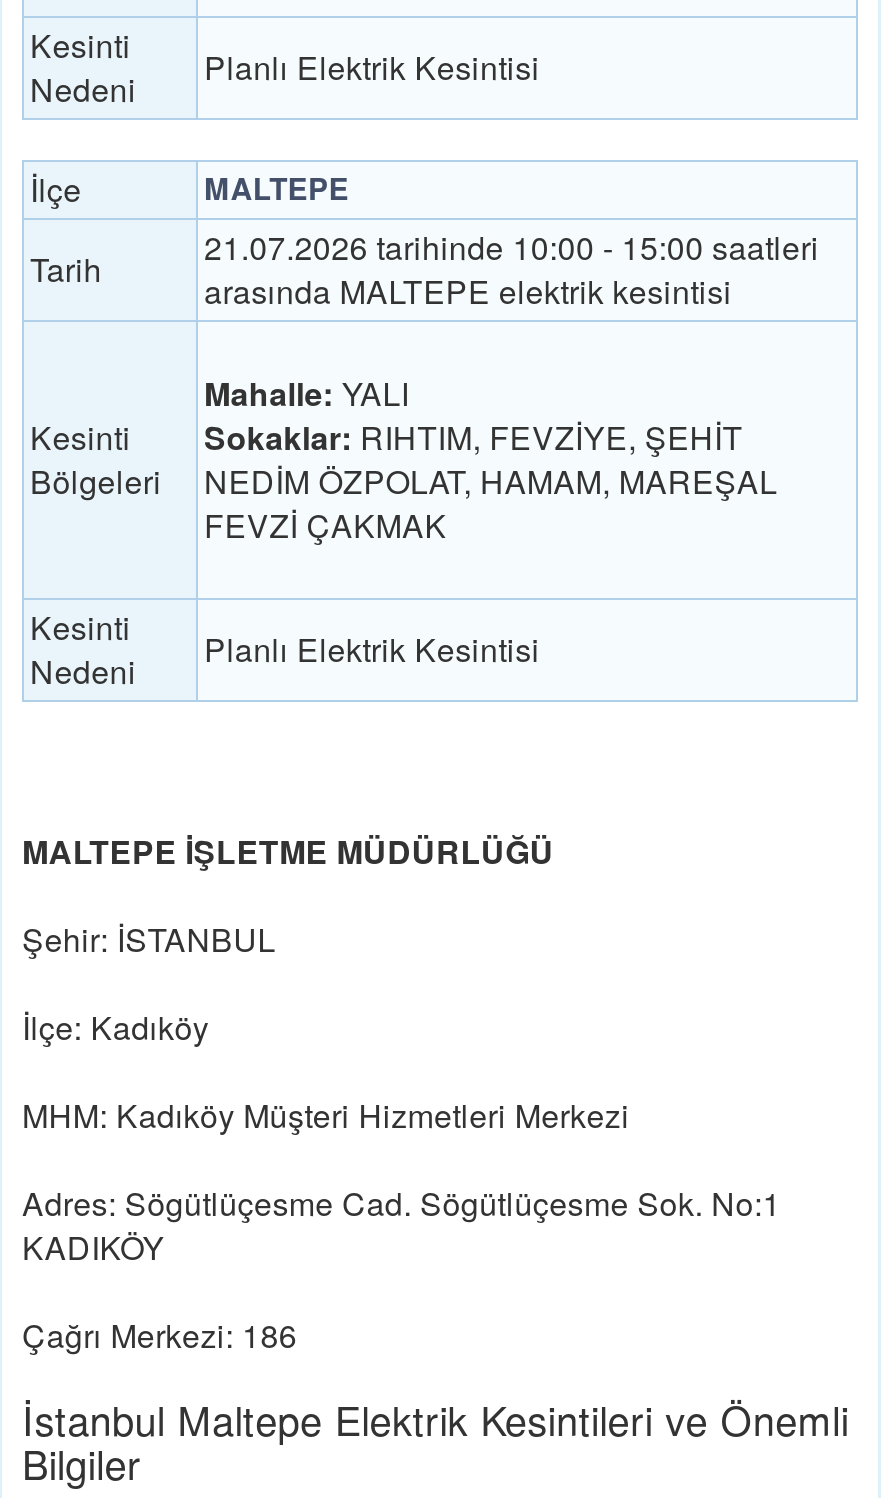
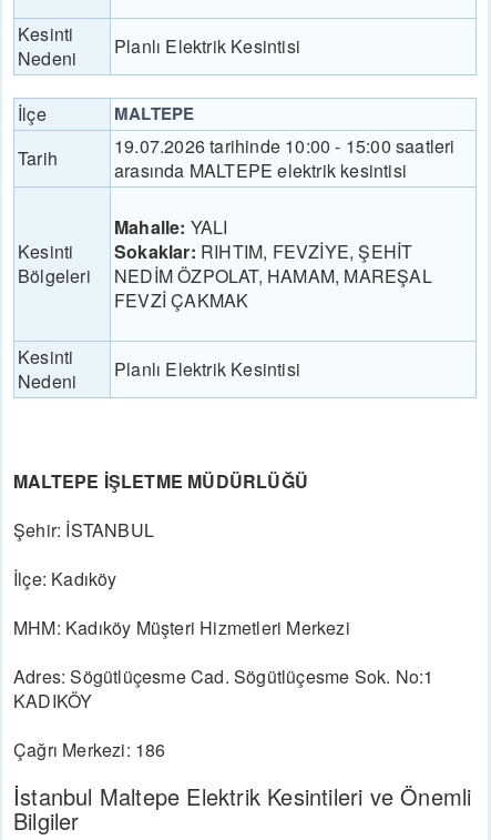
[204,224,819,270] 21.07.2026 tarihinde 10:00 - 15:00 saatleri -> [114,133,455,159] 19.07.2026 tarihinde 10:00 - 15:00 saatleri

